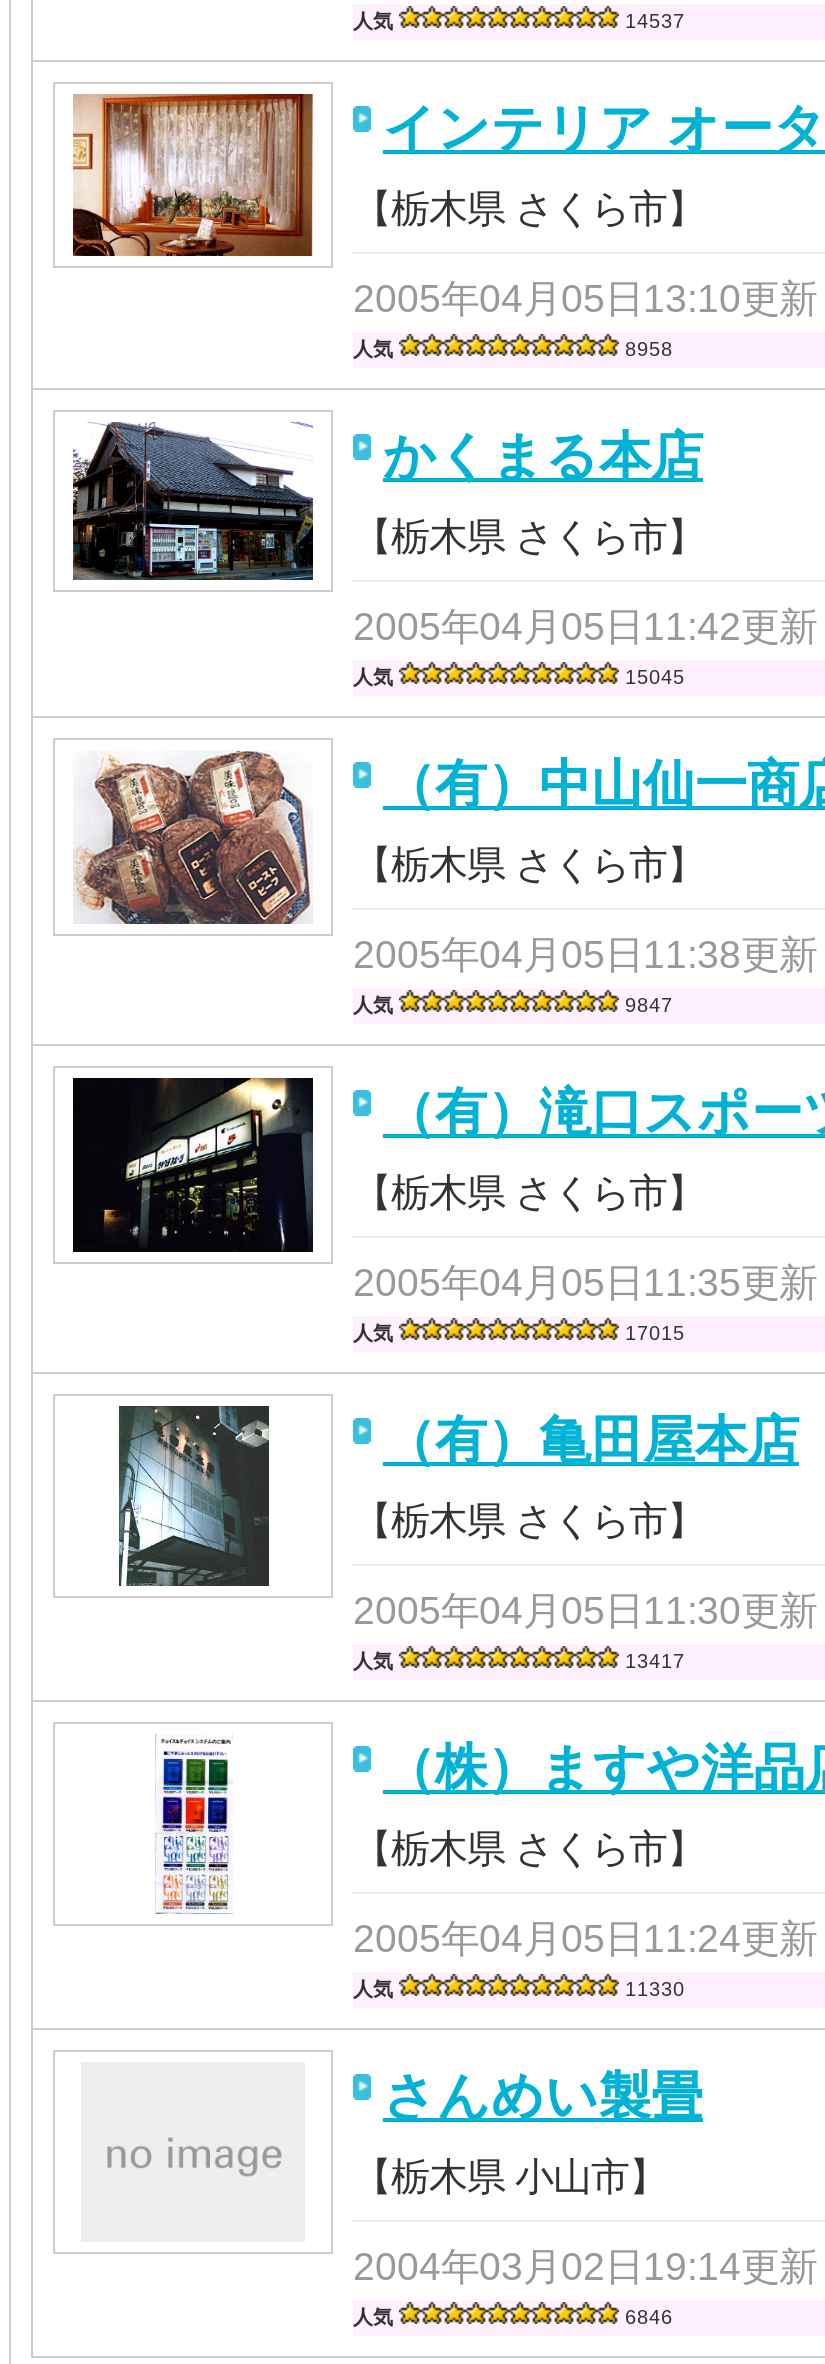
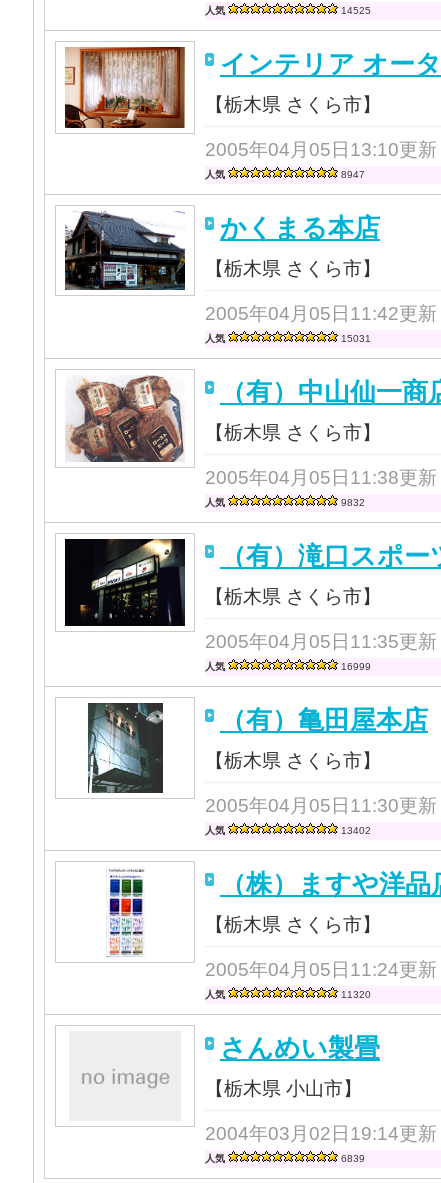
[619,10,685,32] 14537 -> [338,5,371,16] 14525
[619,338,673,360] 8958 -> [338,169,365,180] 8947
[619,666,685,688] 15045 -> [338,333,371,344] 15031
[619,994,673,1016] 9847 -> [338,497,365,508] 9832
[619,1322,685,1344] 17015 -> [338,661,371,672] 16999
[619,1650,685,1672] 13417 -> [338,825,371,836] 13402
[619,1978,685,2000] 11330 -> [338,989,371,1000] 11320
[619,2306,673,2328] 6846 -> [338,1153,365,1164] 6839

